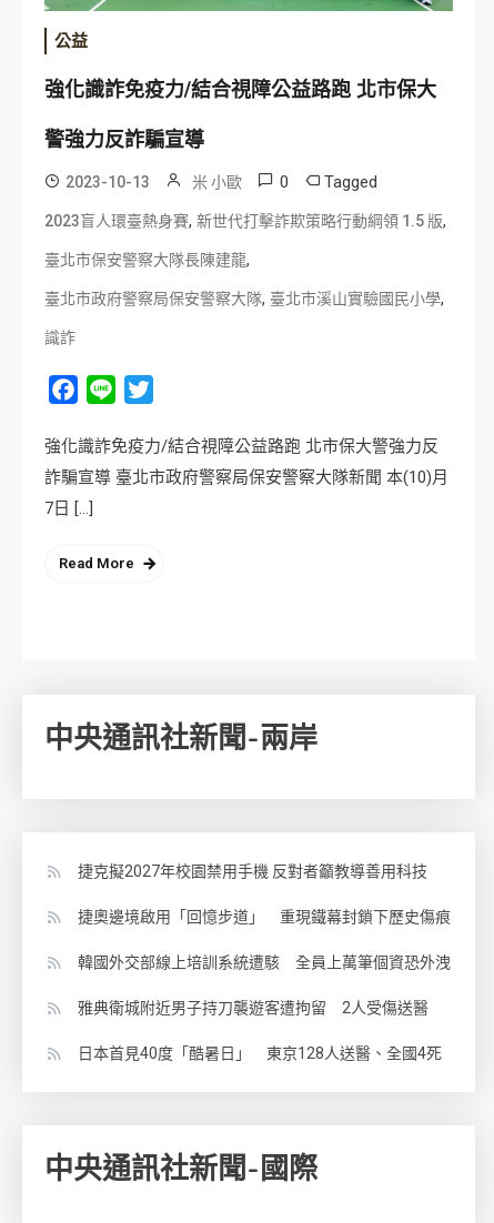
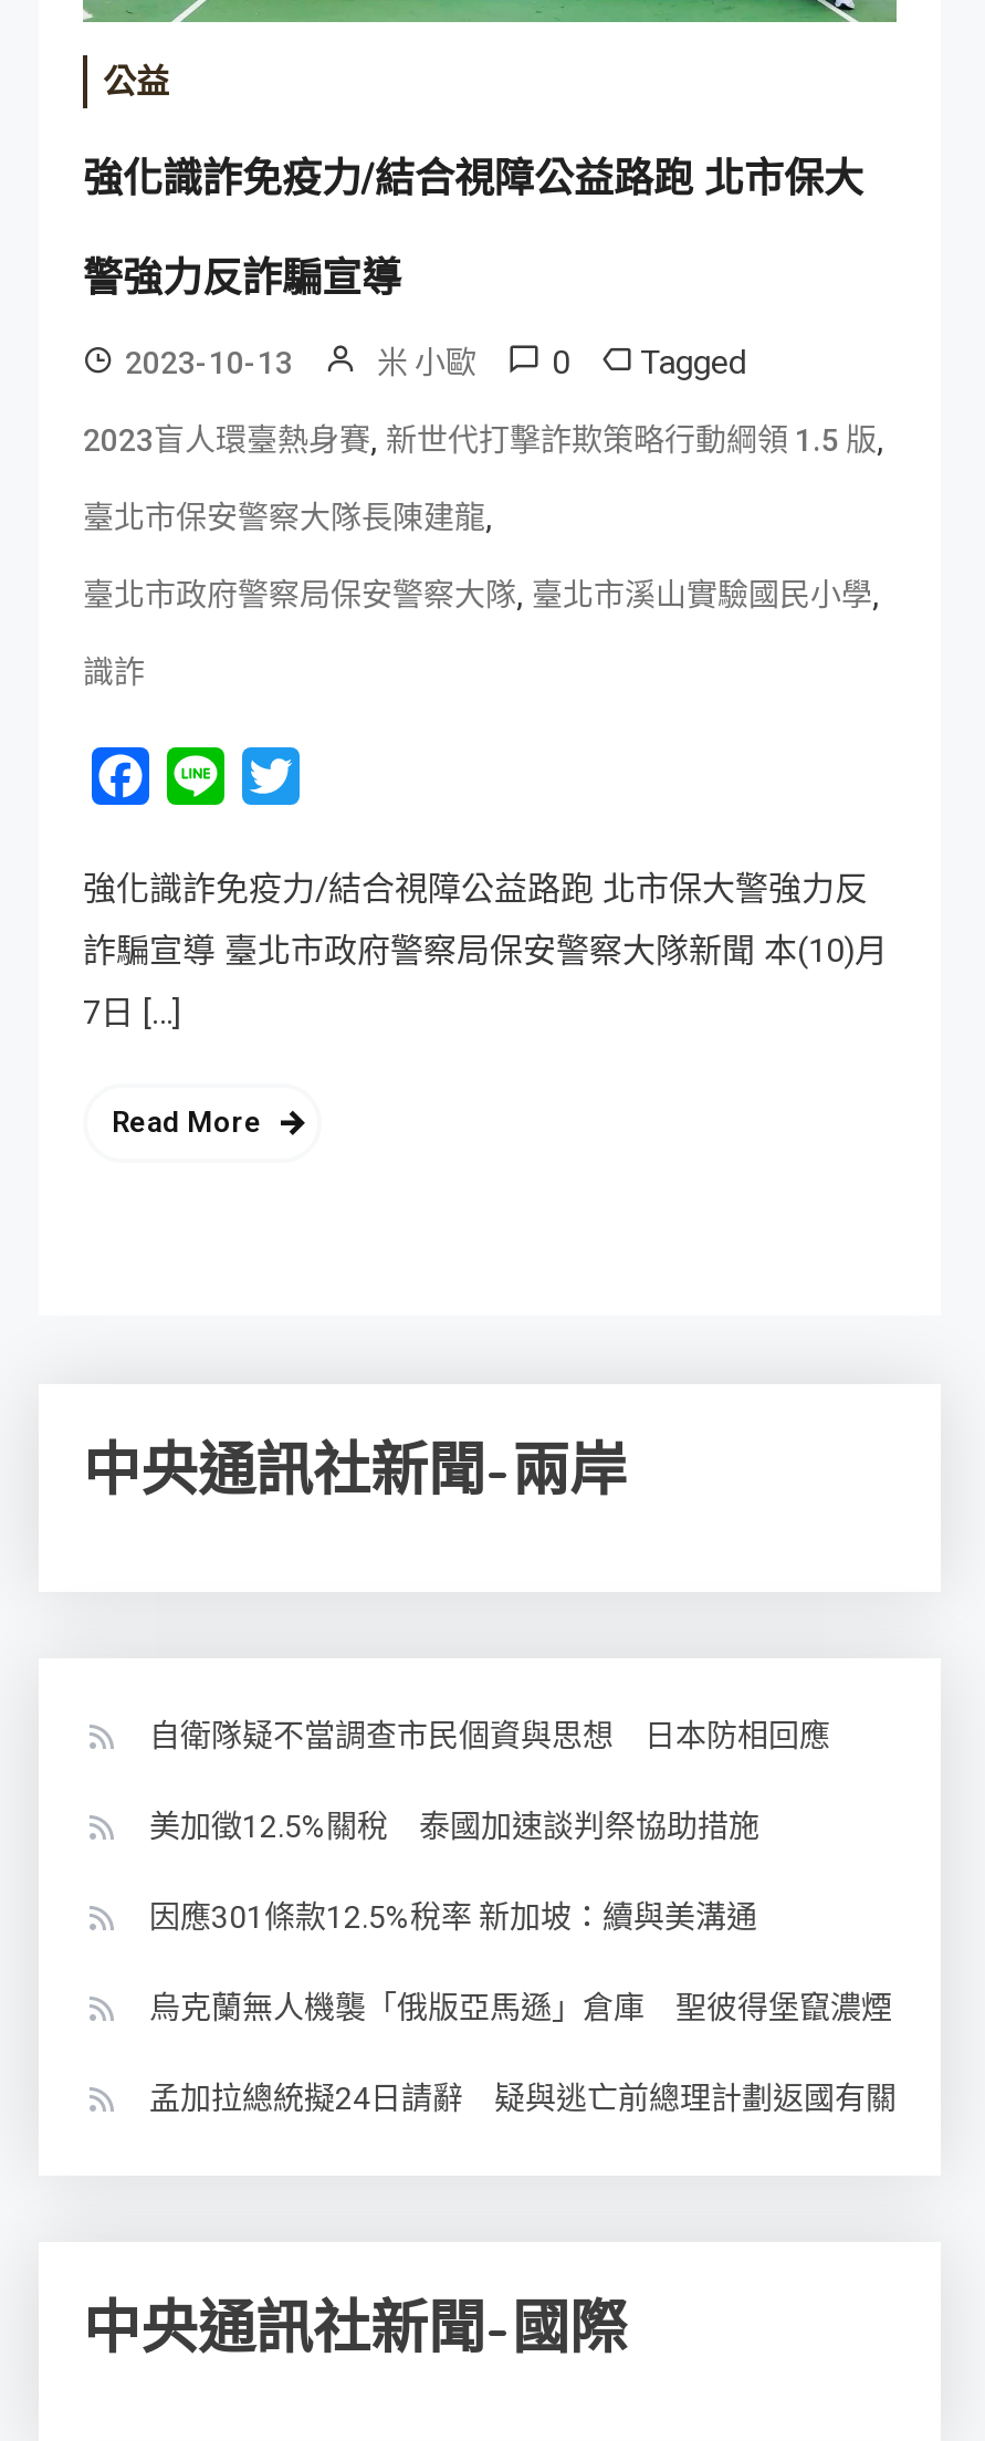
[78,863,427,881] 捷克擬2027年校園禁用手機 反對者籲教導善用科技 -> [149,1719,830,1754] 自衛隊疑不當調查市民個資與思想 日本防相回應
[78,908,451,926] 捷奧邊境啟用「回憶步道」 重現鐵幕封鎖下歷史傷痕 -> [149,1810,759,1845] 美加徵12.5%關稅 泰國加速談判祭協助措施
[78,954,451,972] 韓國外交部線上培訓系統遭駭 全員上萬筆個資恐外洩 -> [149,1900,757,1936] 因應301條款12.5%稅率 新加坡：續與美溝通
[78,999,429,1017] 雅典衛城附近男子持刀襲遊客遭拘留 2人受傷送醫 -> [149,1991,892,2026] 烏克蘭無人機襲「俄版亞馬遜」倉庫 聖彼得堡竄濃煙
[78,1045,442,1063] 日本首見40度「酷暑日」 東京128人送醫、全國4死 -> [149,2081,897,2117] 孟加拉總統擬24日請辭 疑與逃亡前總理計劃返國有關

